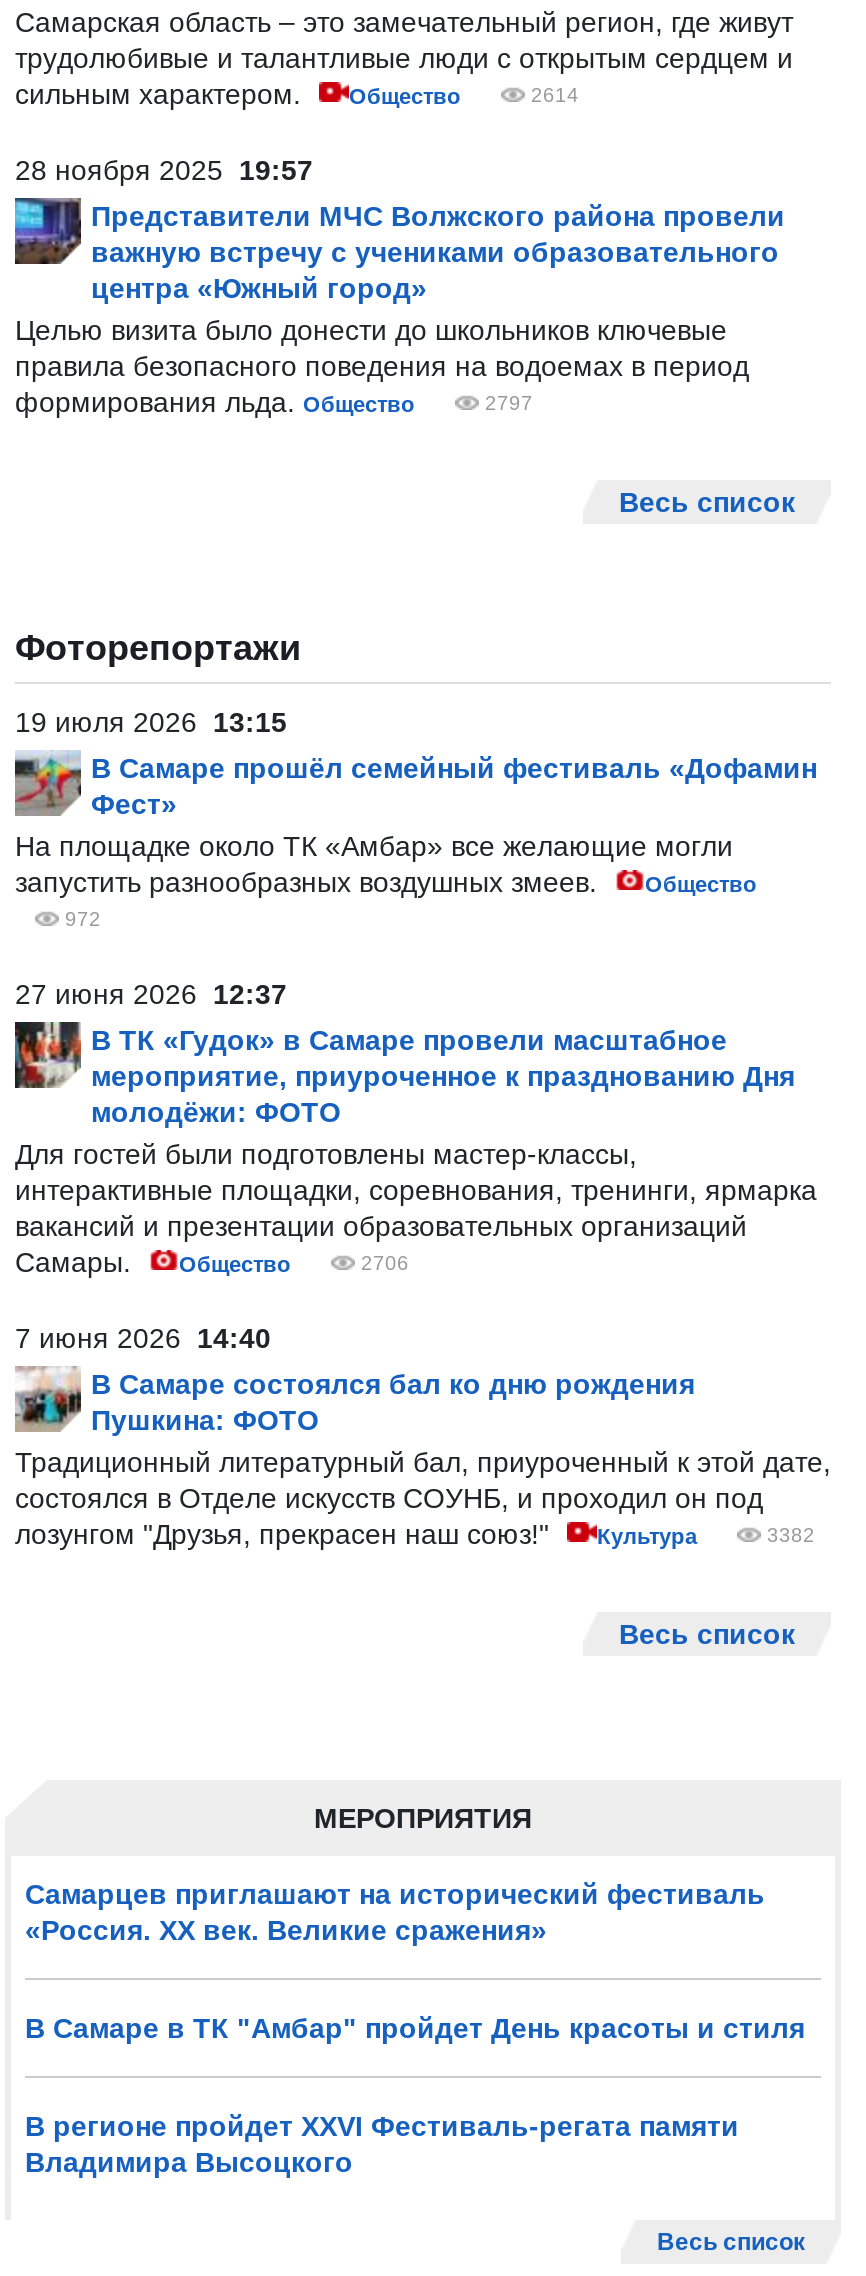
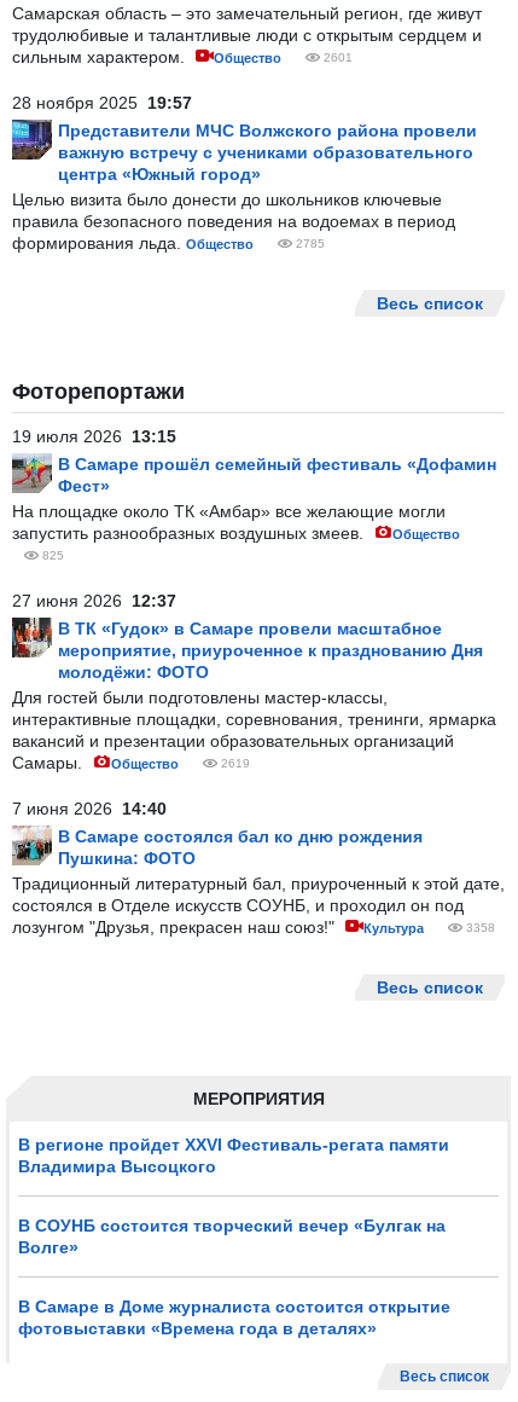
[531,84,579,106] 2614 -> [324,51,353,64] 2601
[485,392,533,414] 2797 -> [296,237,325,250] 2785
[65,908,101,930] 972 -> [42,549,64,562] 825
[361,1252,409,1274] 2706 -> [221,757,250,770] 2619
[767,1524,815,1546] 3382 -> [466,921,495,934] 3358
[25,1878,805,2044] Самарцев приглашают на исторический фестиваль | «Россия. ХХ век. Великие сражения» | В Самаре в ТК "Амбар" пройдет День красоты и стиля -> none
moved [25,2110,739,2178] -> [18,1135,449,1176]: В регионе пройдет XXVI Фестиваль-регата памяти | Владимира Высоцкого
none -> [18,1216,450,1338] В СОУНБ состоится творческий вечер «Булгак на | Волге» | В Самаре в Доме журналиста состоится открытие | фотовыставки «Времена года в деталях»

